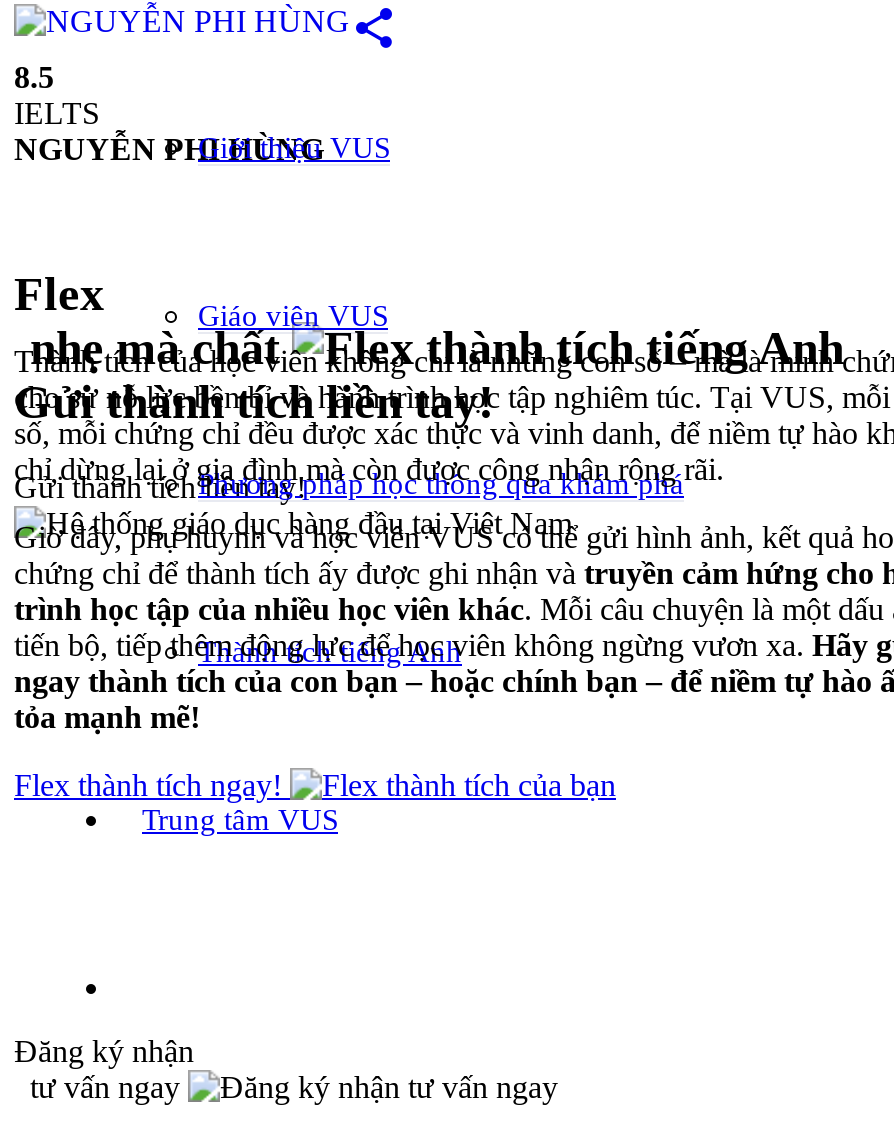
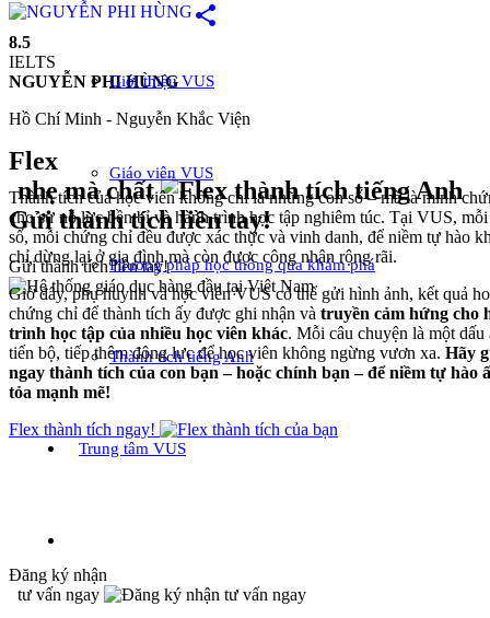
none -> [9,110,255,128] Hồ Chí Minh - Nguyễn Khắc Viện

